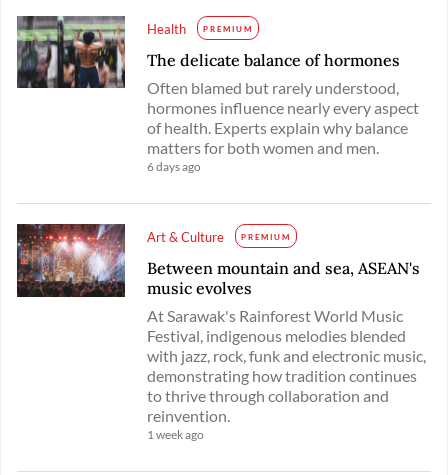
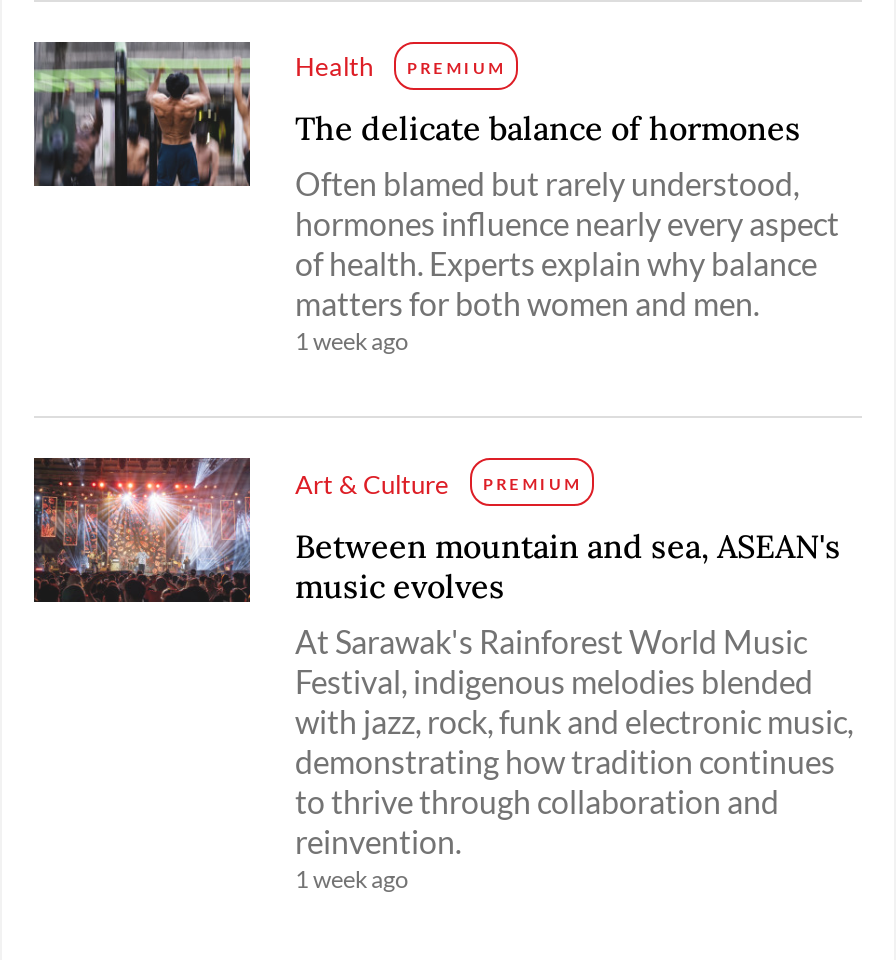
[147,159,201,174] 6 days ago -> [295,327,409,357] 1 week ago

